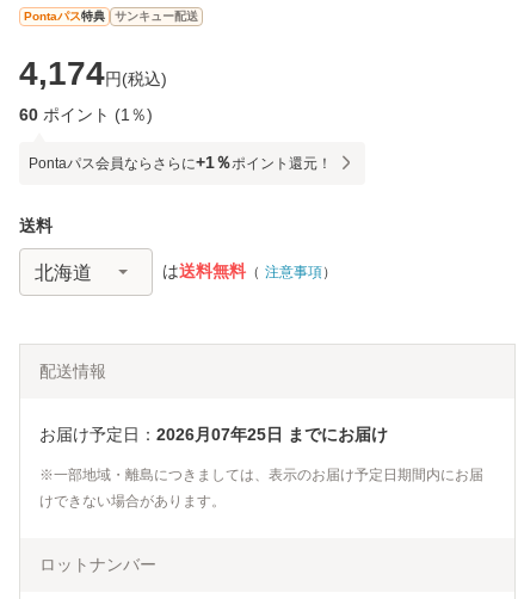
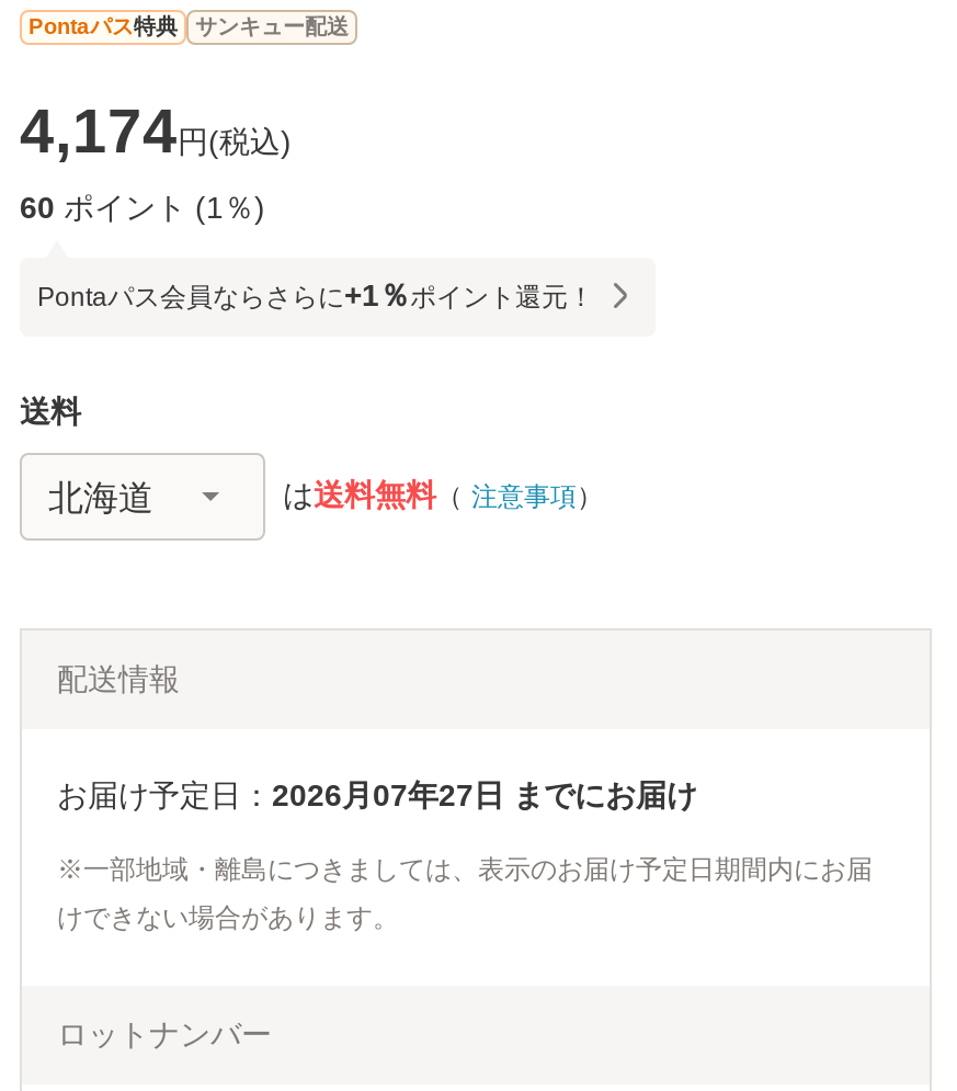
[39,425,388,444] お届け予定日：2026月07年25日 までにお届け -> [57,777,697,812] お届け予定日：2026月07年27日 までにお届け

